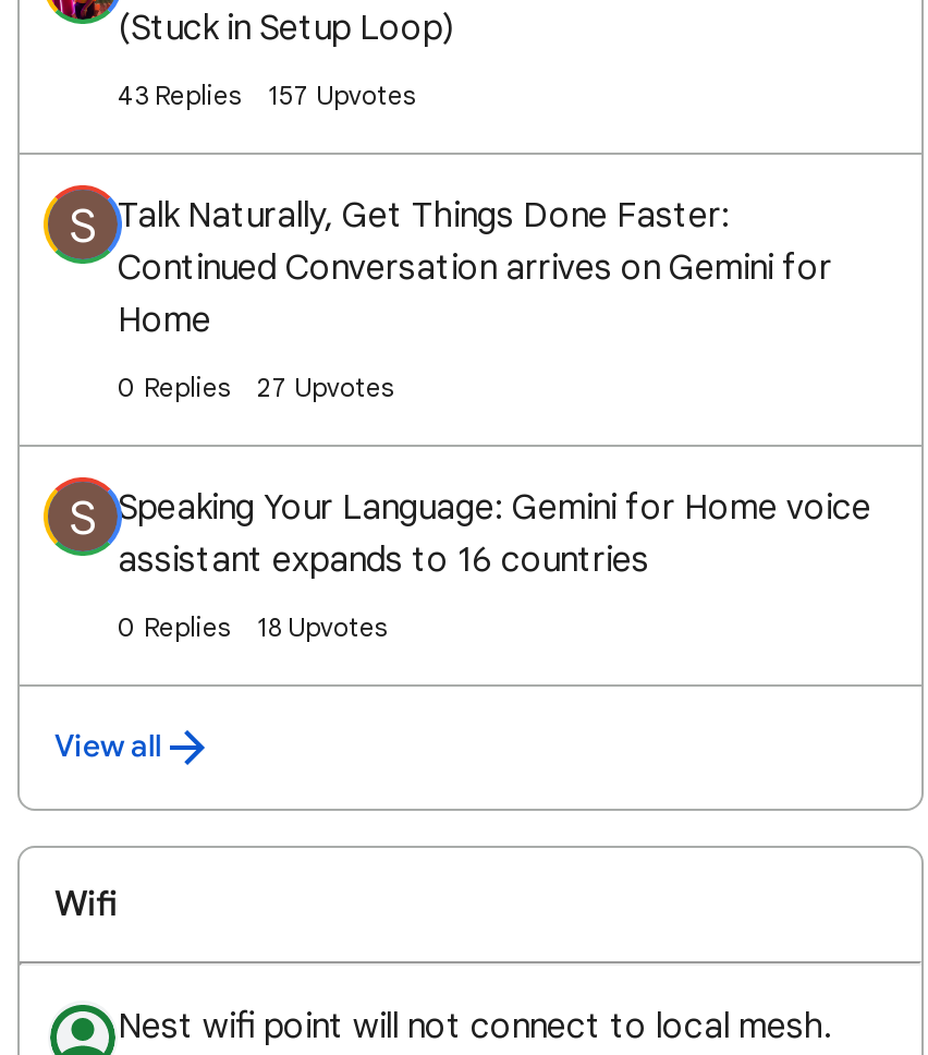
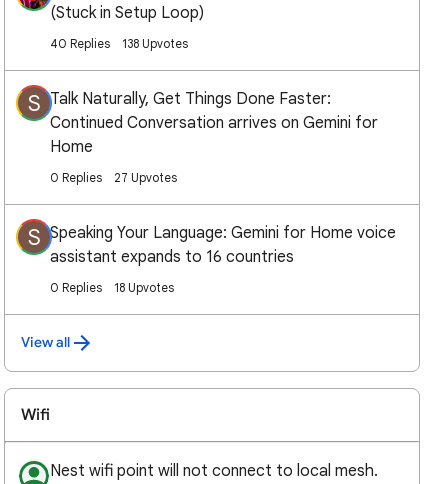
[118,78,242,111] 43 Replies -> [50,36,110,51] 40 Replies
[268,78,416,111] 157 Upvotes -> [122,36,188,51] 138 Upvotes

